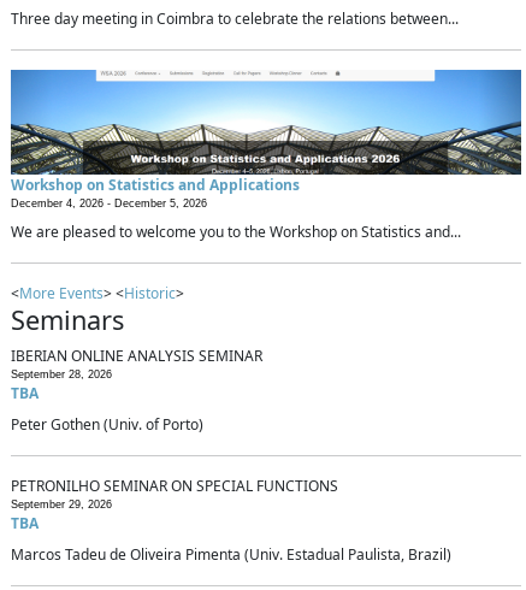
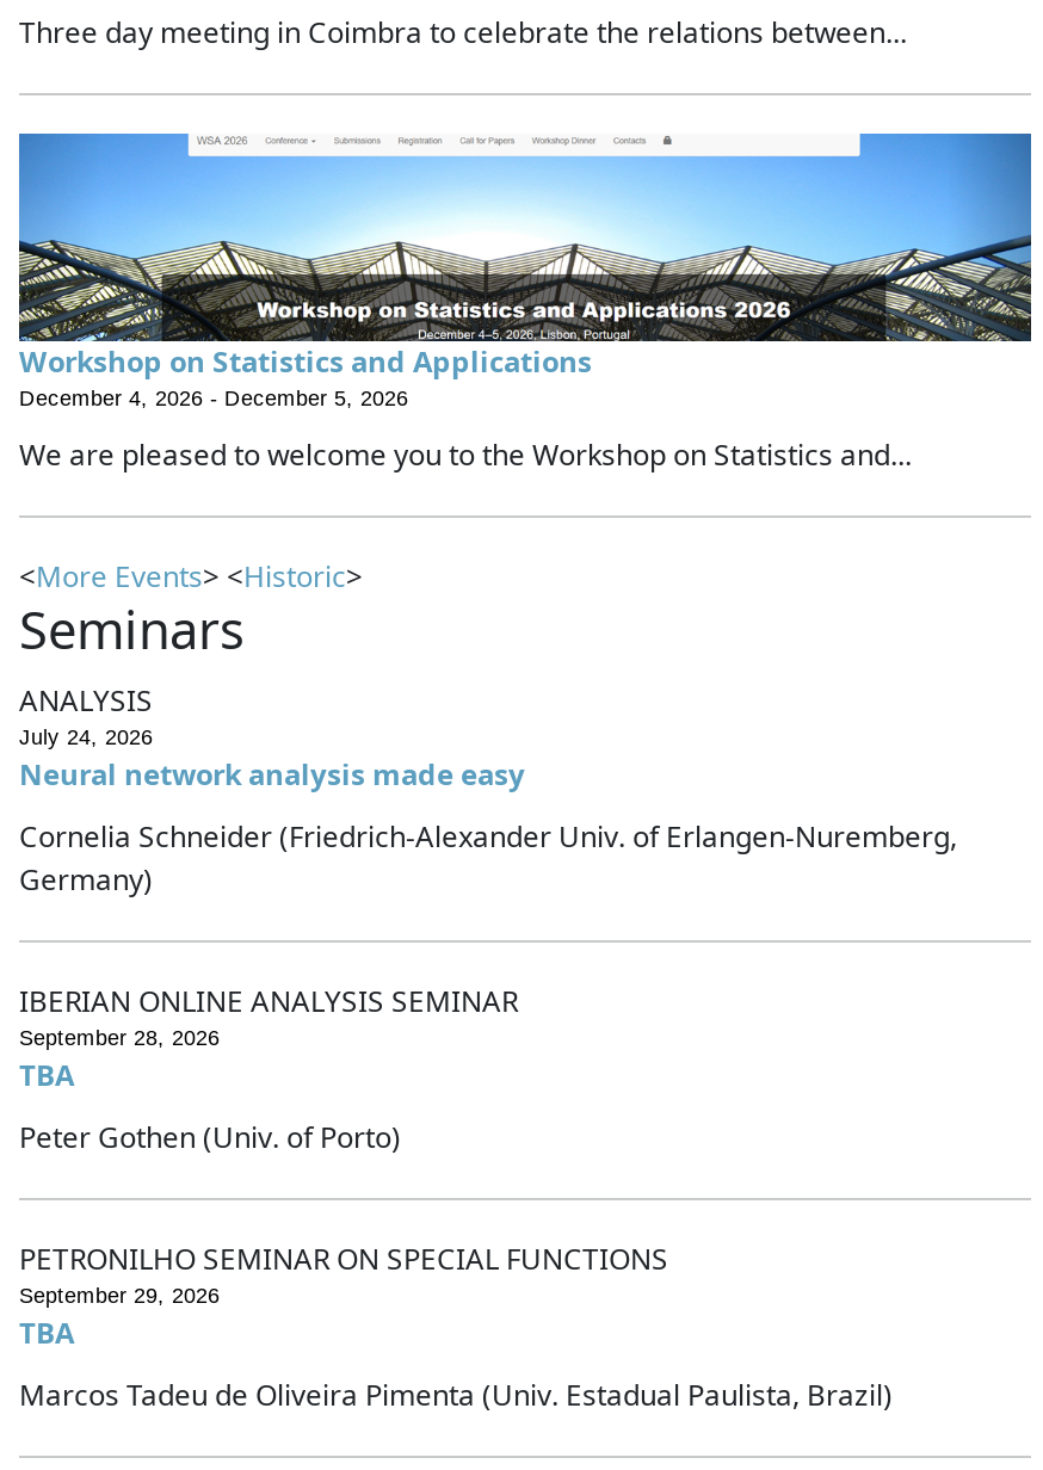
none -> [19,681,957,901] ANALYSIS | July 24, 2026 | Neural network analysis made easy | Cornelia Schneider (Friedrich-Alexander Univ. of Erlangen-Nuremberg, | Germany)

